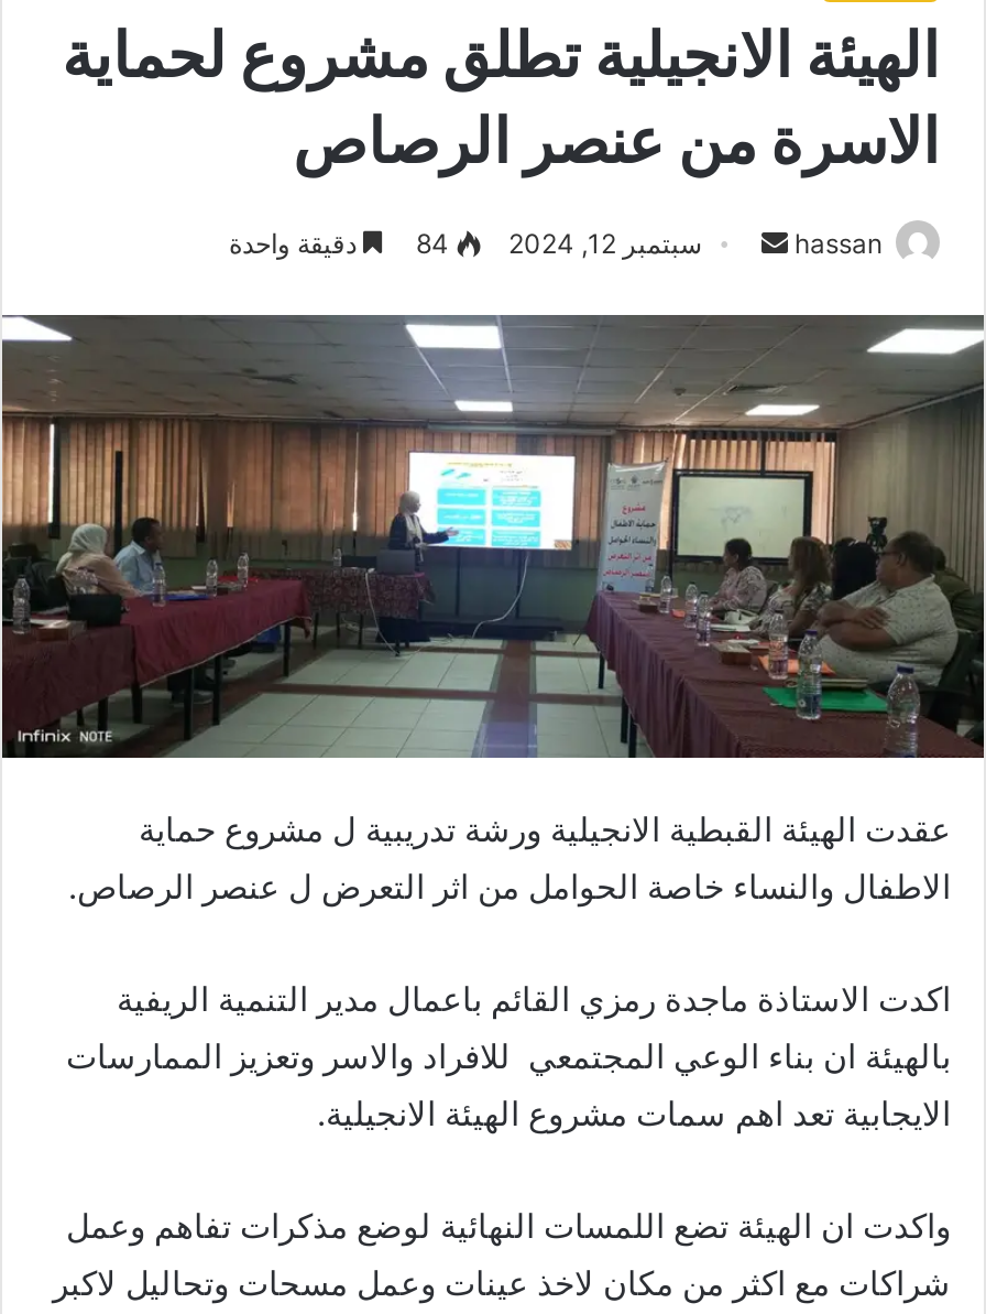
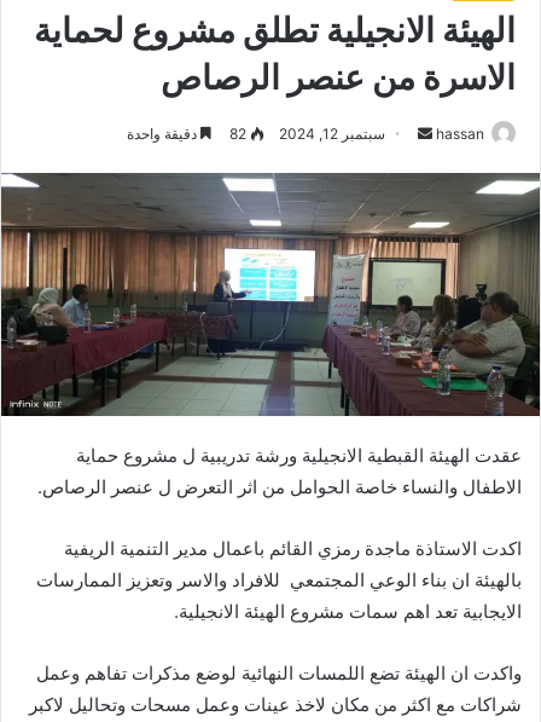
[229,228,449,261] 84 دقيقة واحدة -> [127,125,246,143] 82 دقيقة واحدة

